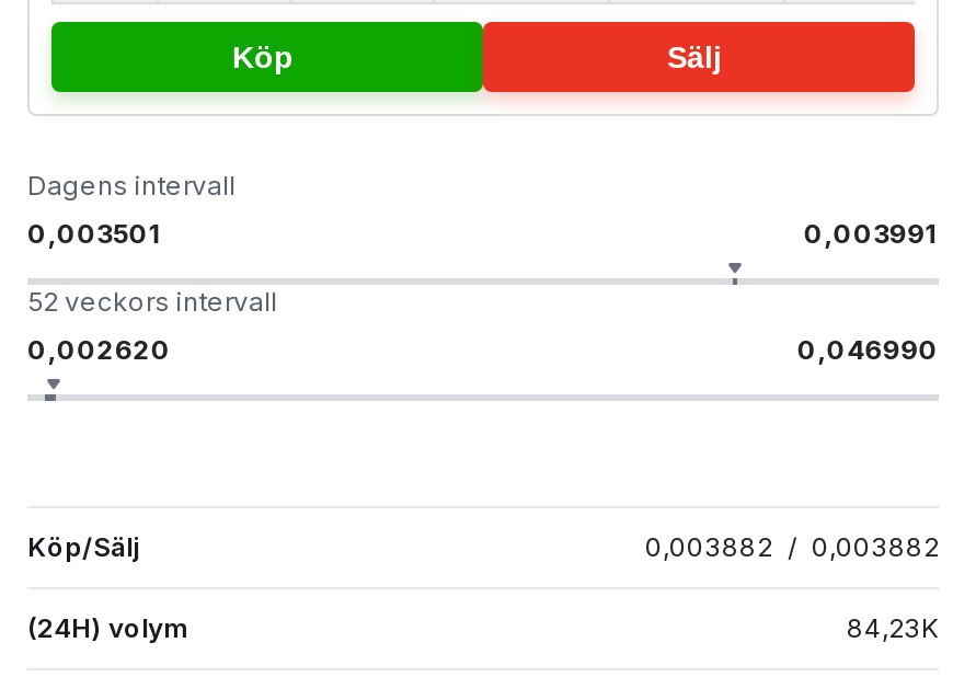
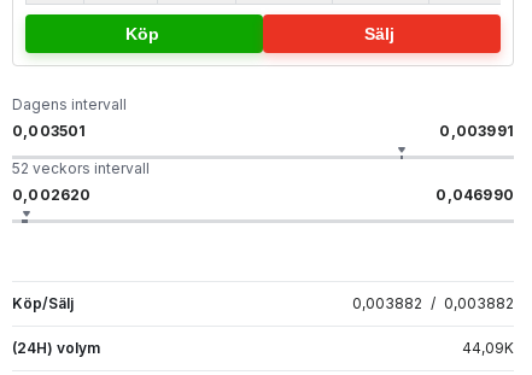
[847,611,939,644] 84,23K -> [462,339,514,357] 44,09K

